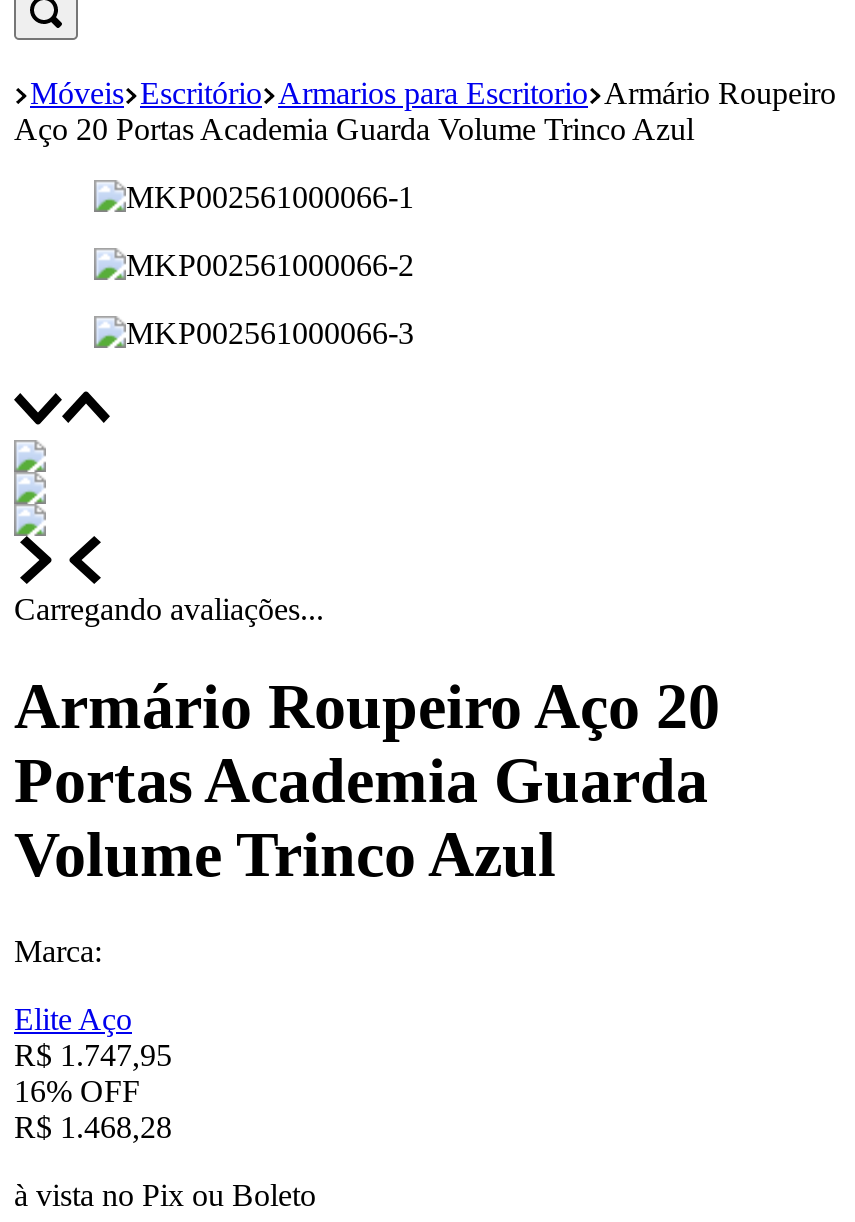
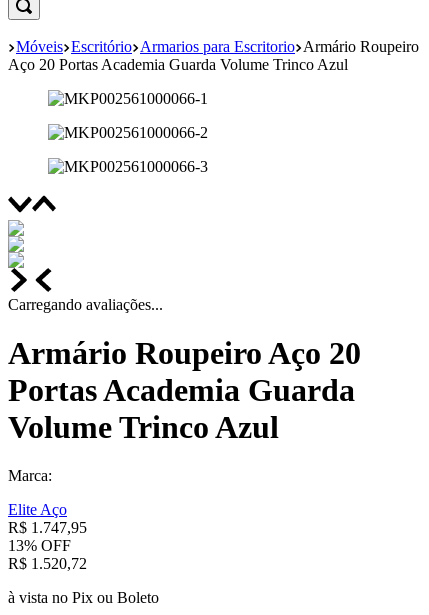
[14,1075,140,1109] 16% OFF -> [8,537,71,554] 13% OFF
[14,1111,172,1145] R$ 1.468,28 -> [8,555,87,572] R$ 1.520,72

